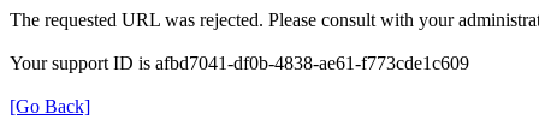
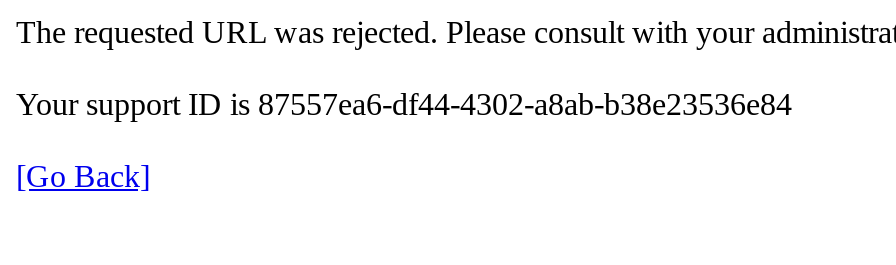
[10,53,469,73] Your support ID is afbd7041-df0b-4838-ae61-f773cde1c609 -> [16,87,792,121] Your support ID is 87557ea6-df44-4302-a8ab-b38e23536e84

